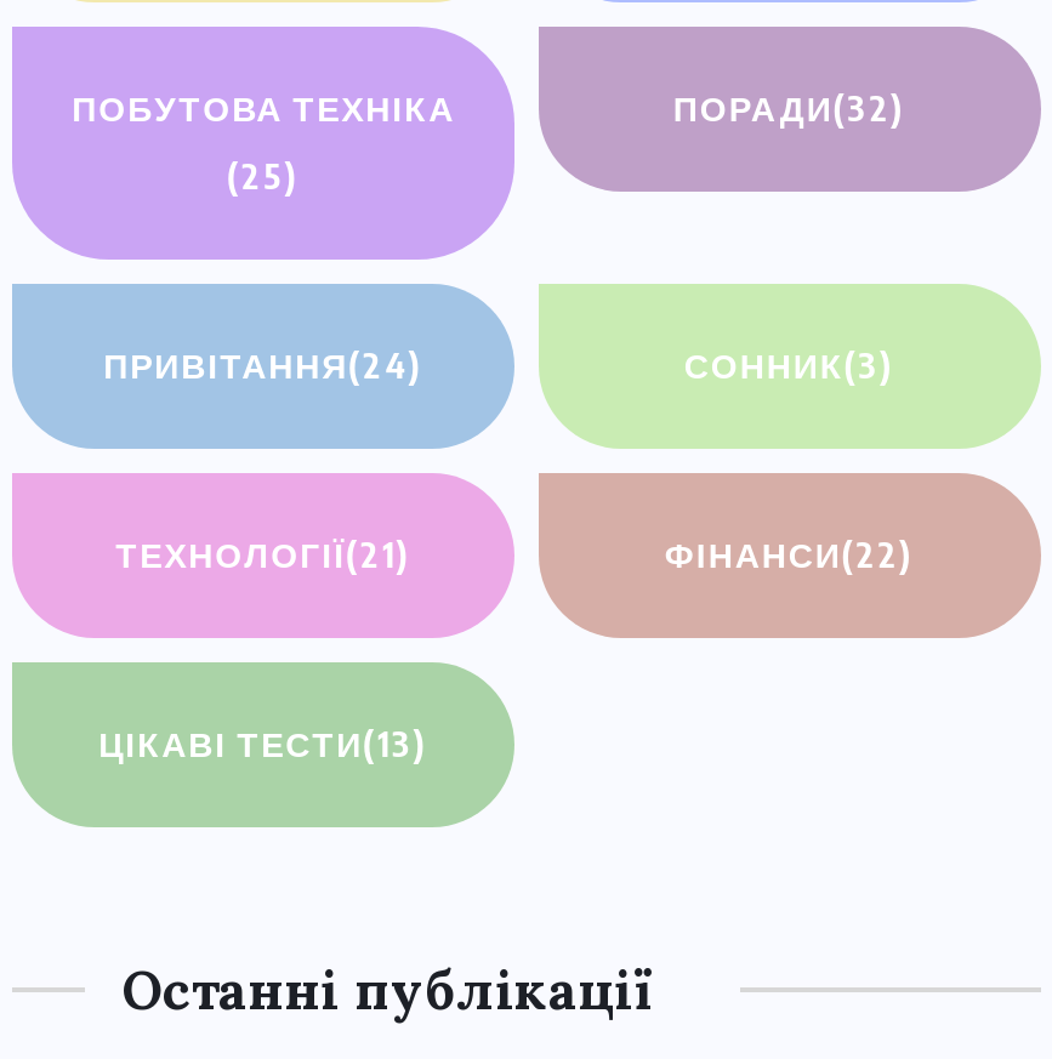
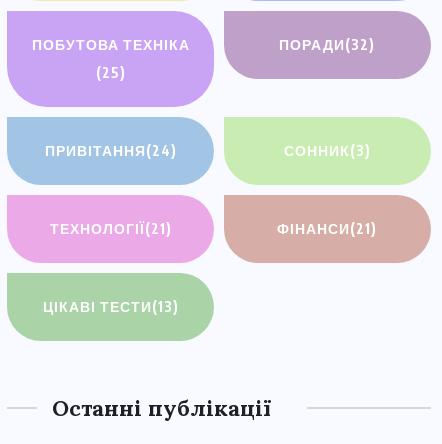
[665,533,915,575] ФІНАНСИ(22) -> [277,220,377,237] ФІНАНСИ(21)

